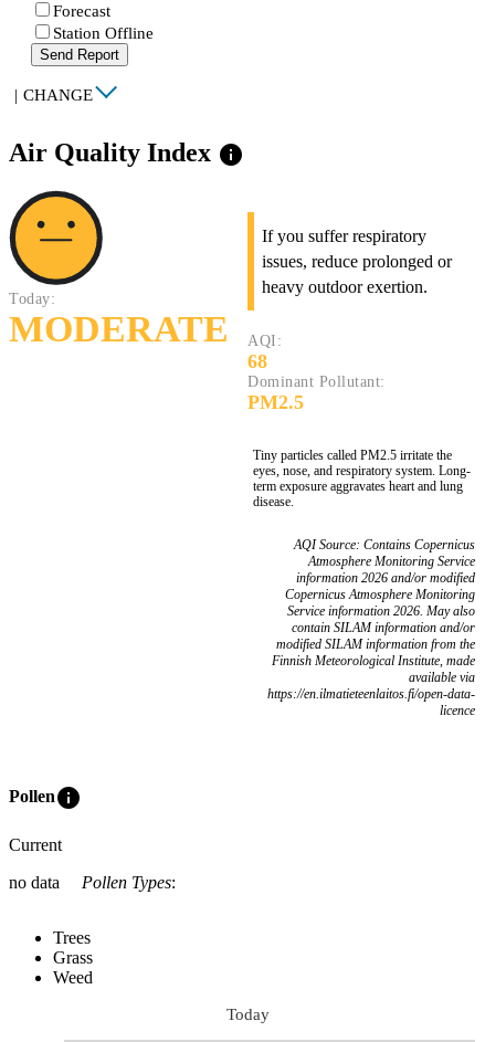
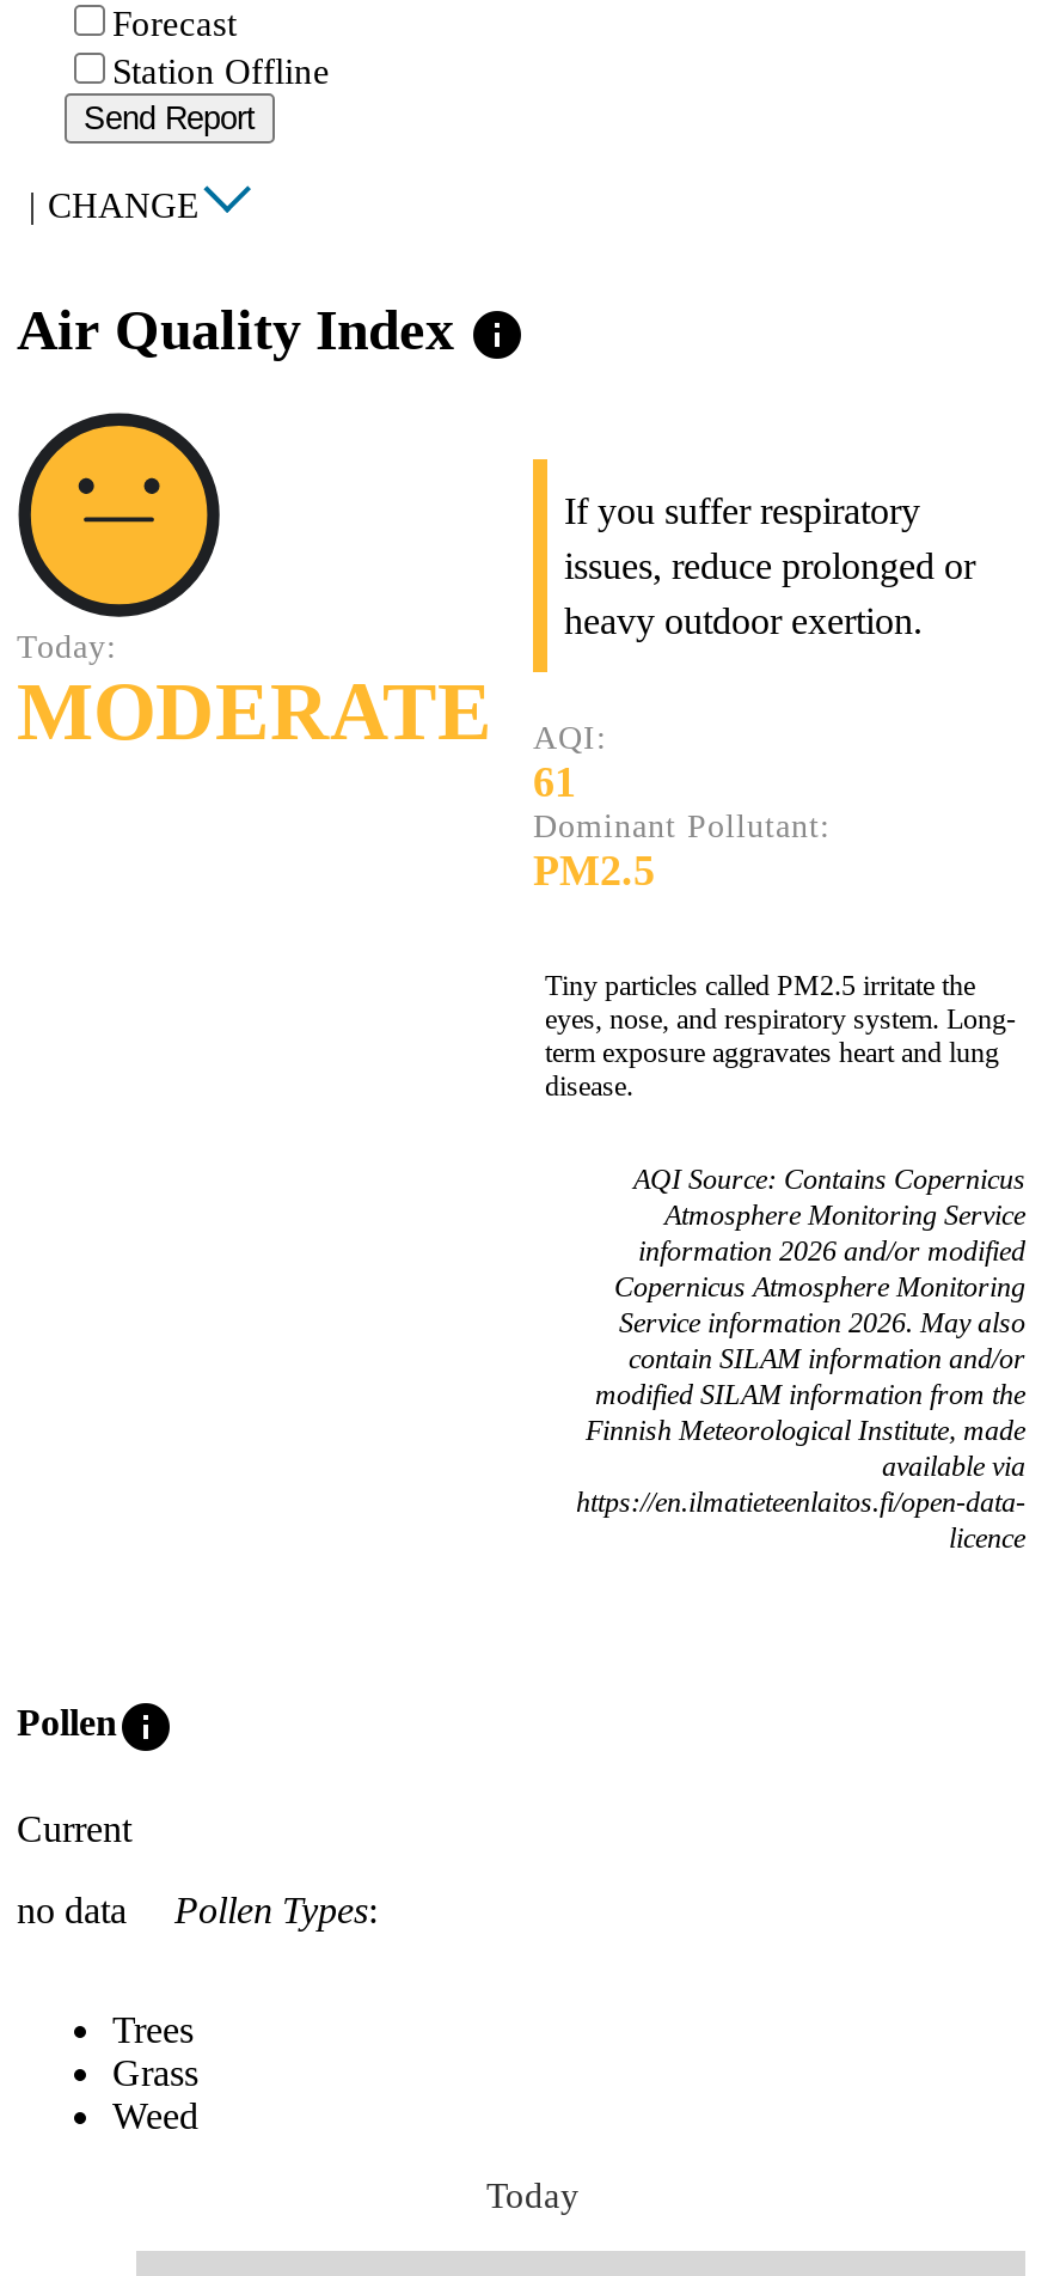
[247,351,267,373] 68 -> [533,759,576,807] 61

